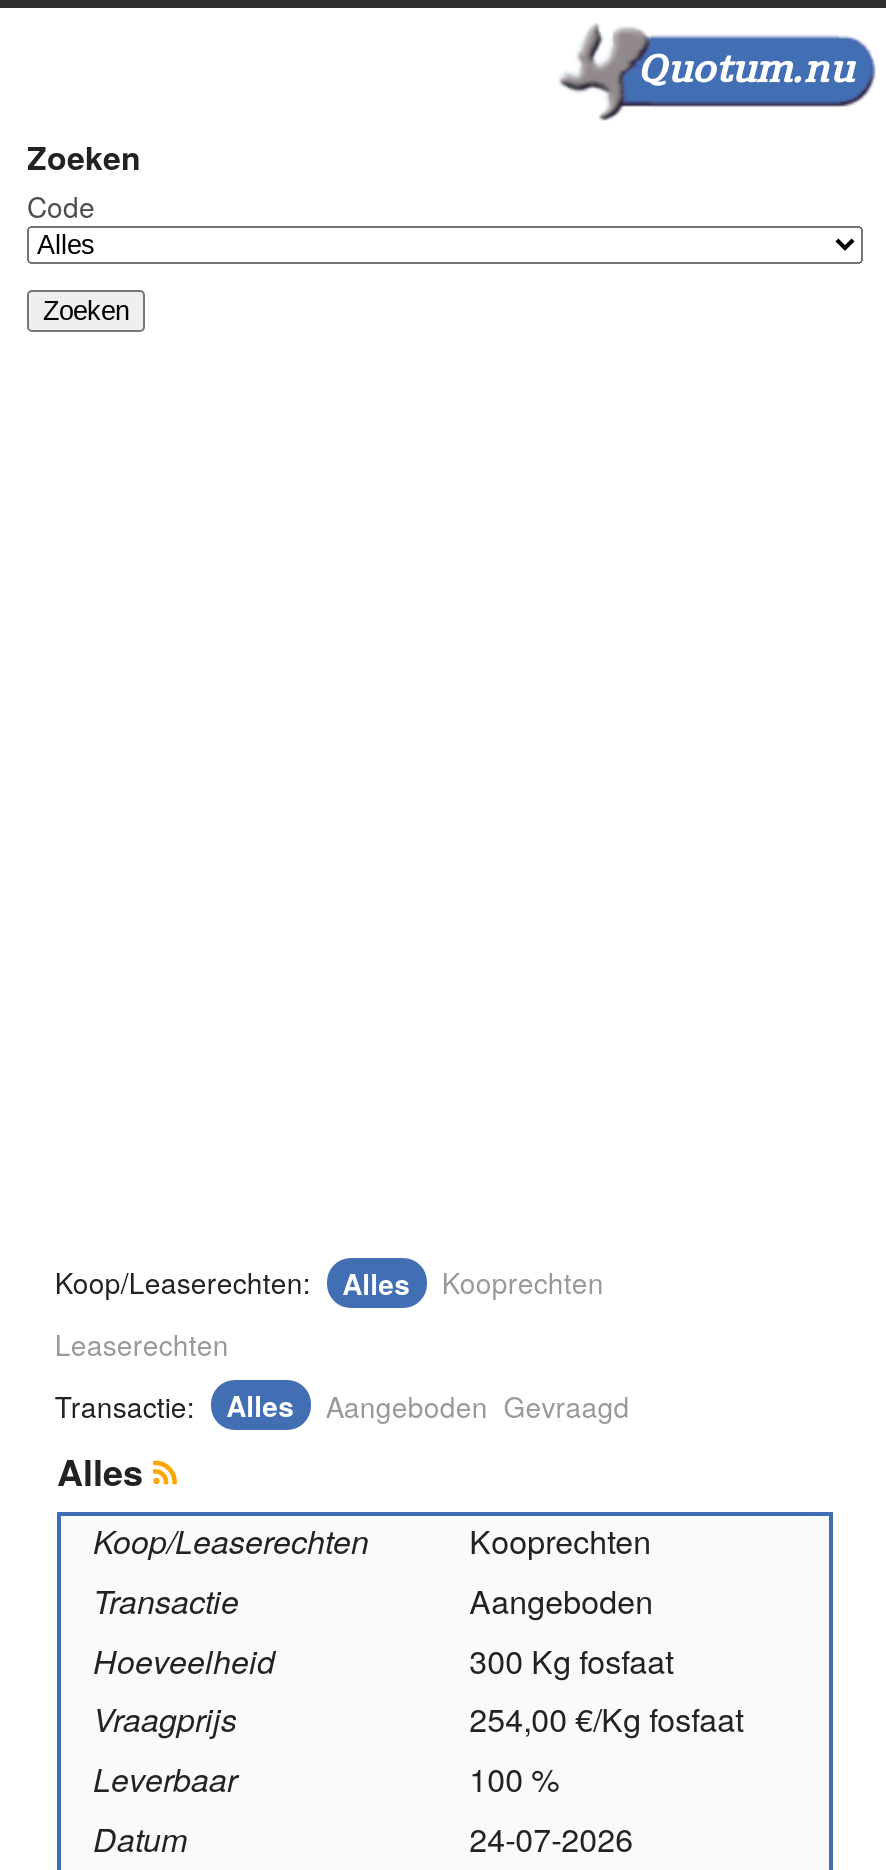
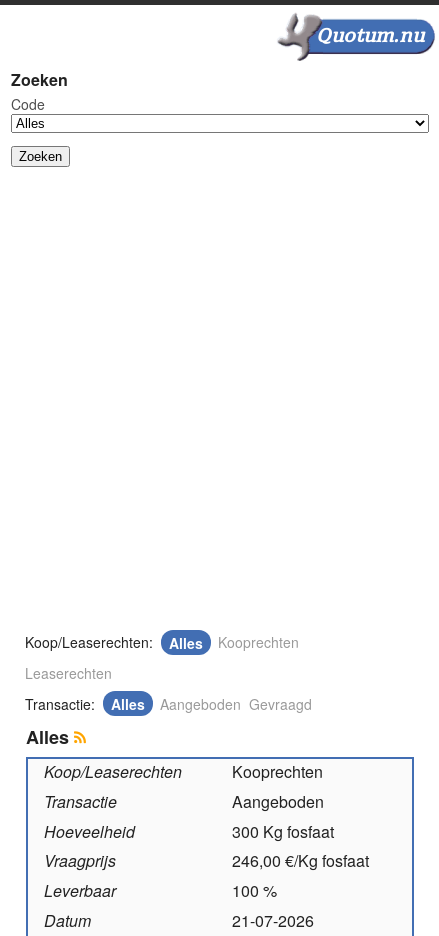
[469,1697,743,1743] 254,00 €/Kg fosfaat -> [232,849,369,872] 246,00 €/Kg fosfaat
[469,1816,633,1862] 24-07-2026 -> [232,909,314,932] 21-07-2026

